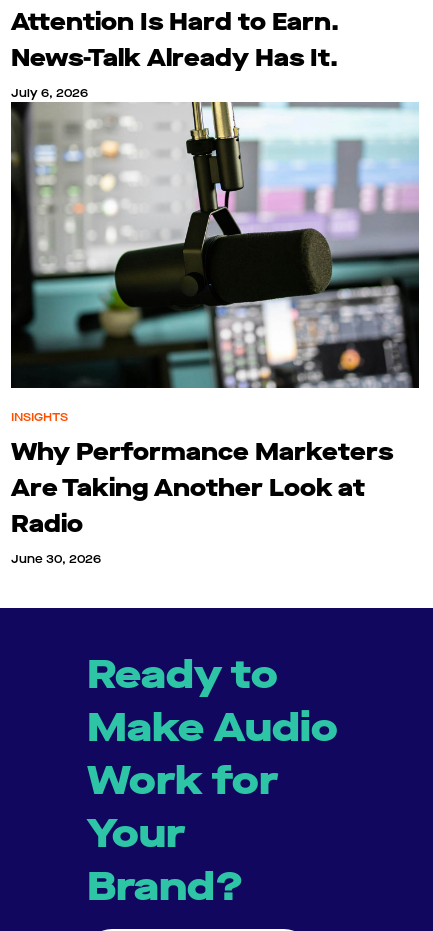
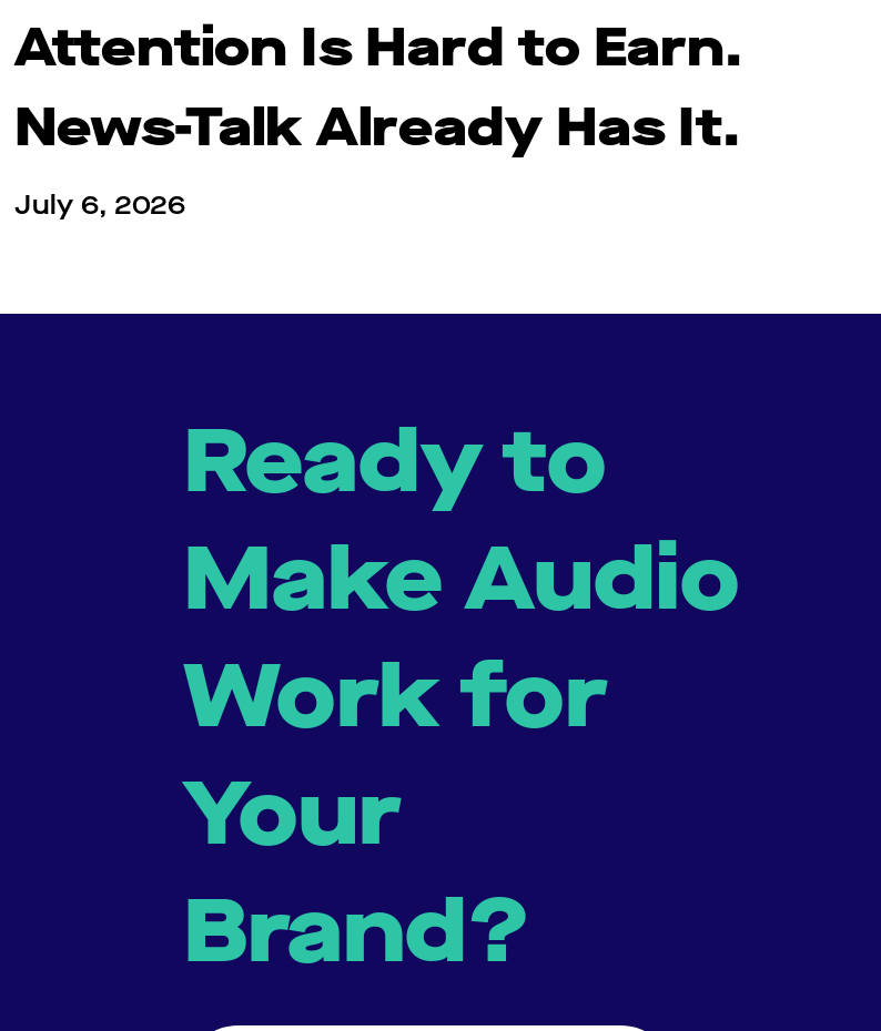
[10,101,420,567] [image] | INSIGHTS | Why Performance Marketers | Are Taking Another Look at | Radio | June 30, 2026 -> none

